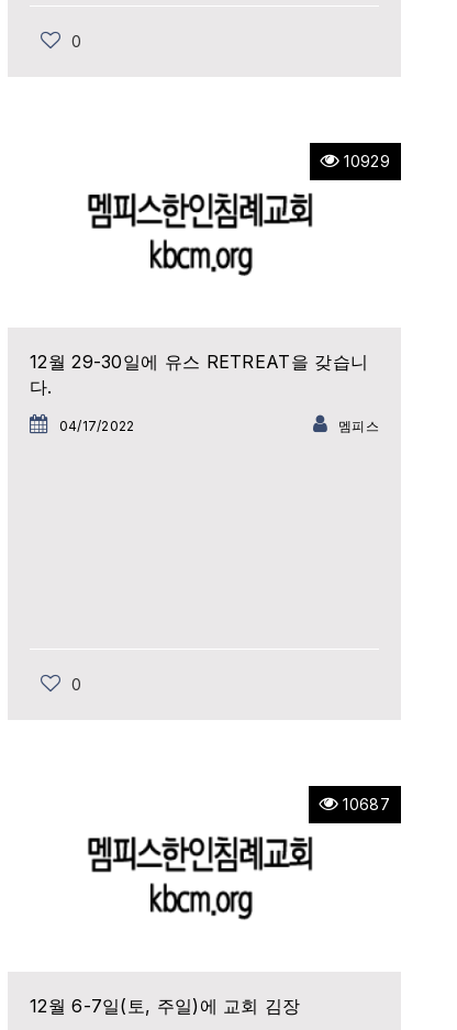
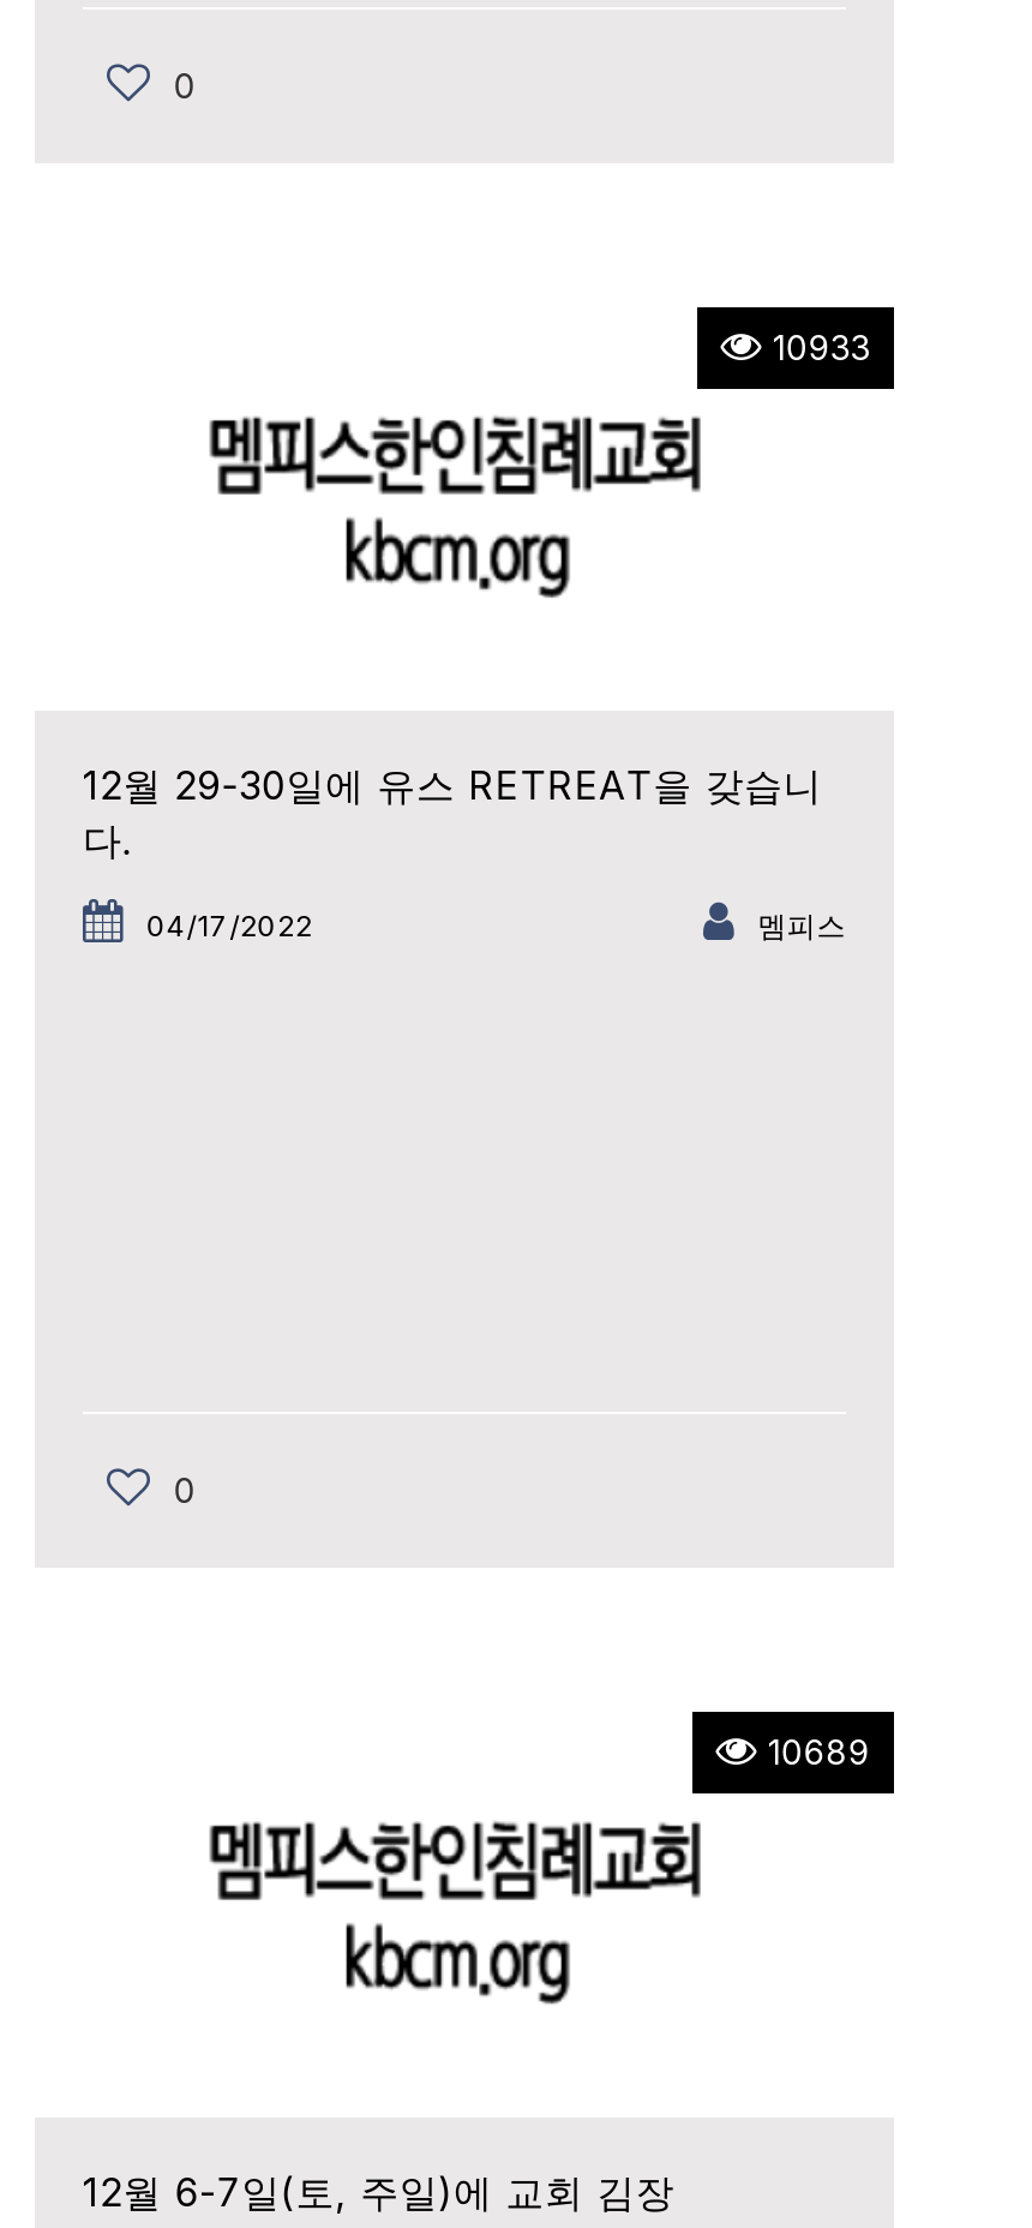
[340,152,390,170] 10929 -> [762,327,870,367] 10933
[339,795,390,814] 10687 -> [758,1732,870,1773] 10689

